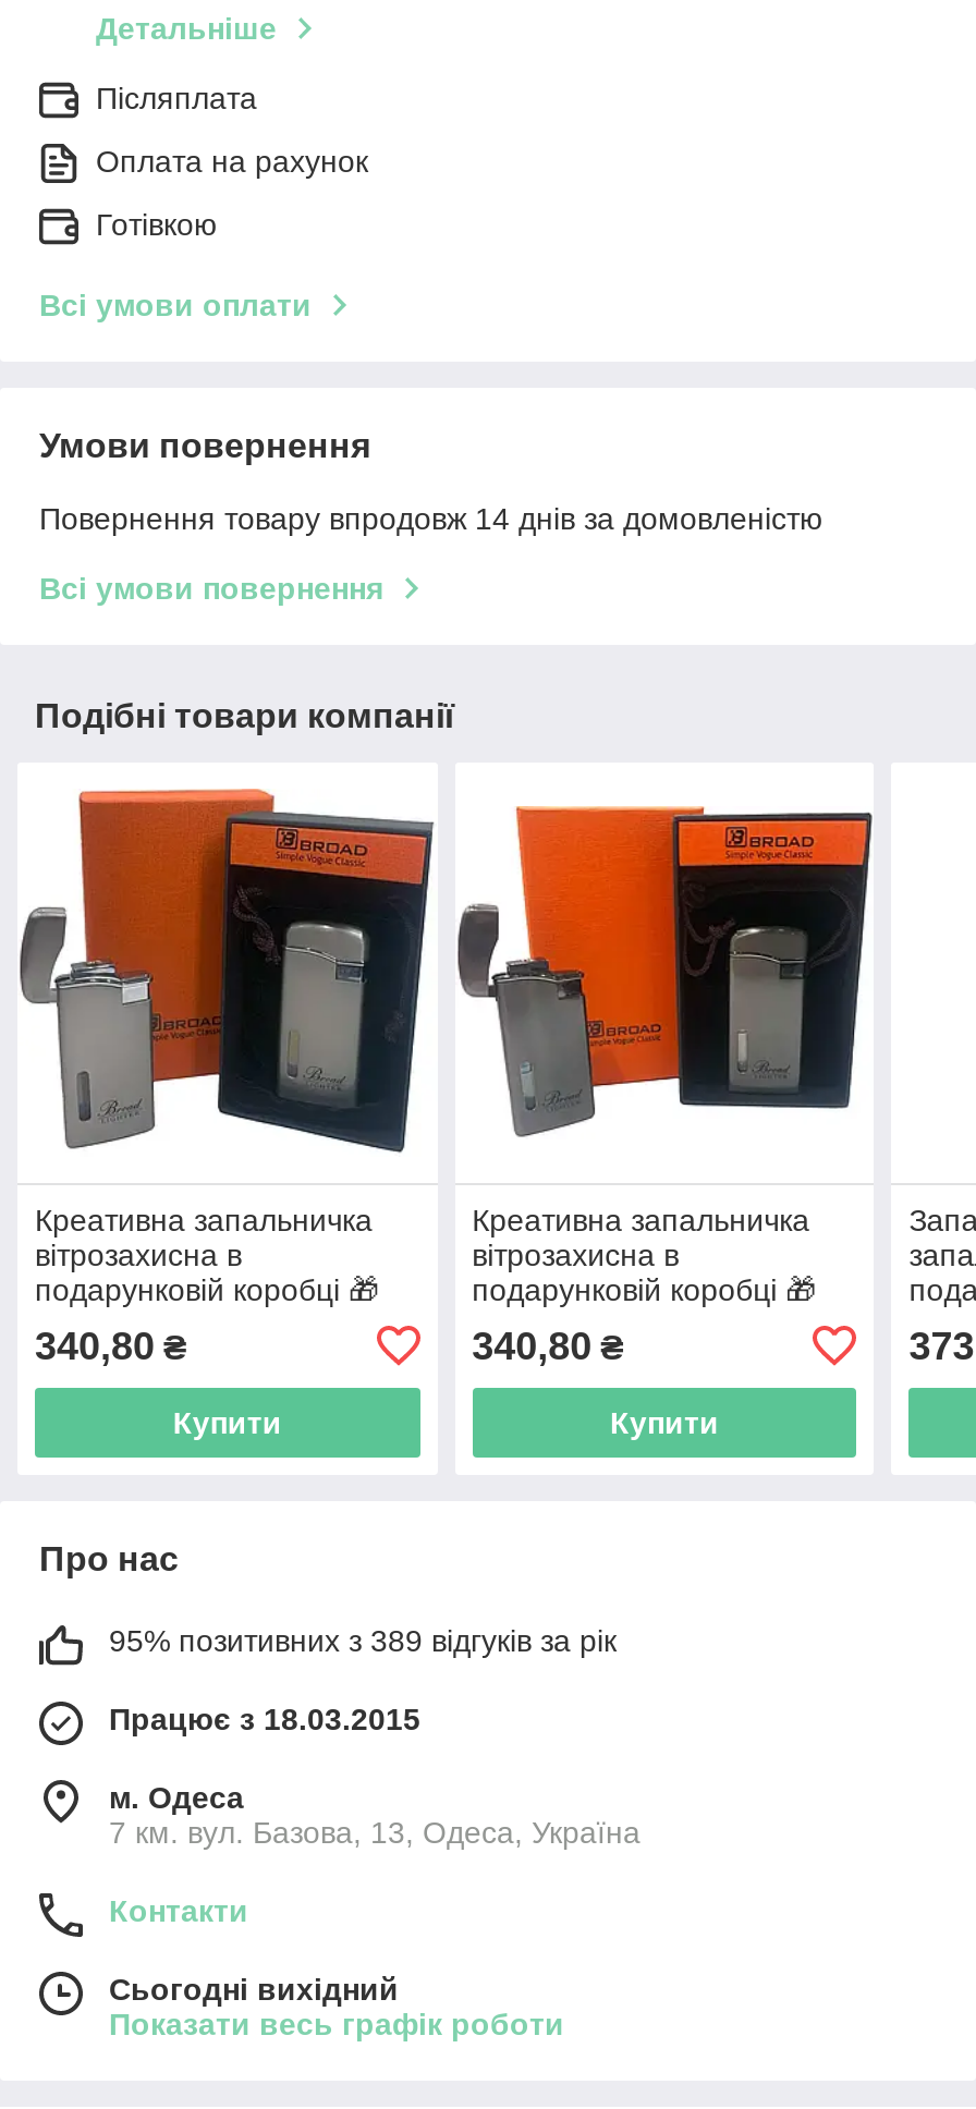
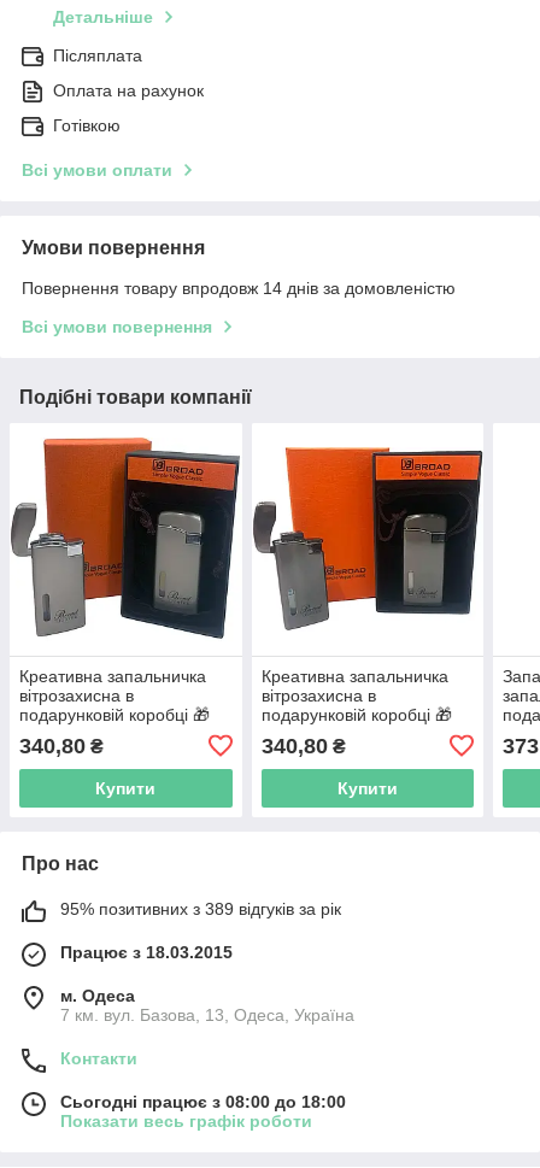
[109,1971,399,2006] Сьогодні вихідний -> [60,1092,346,1111] Сьогодні працює з 08:00 до 18:00

